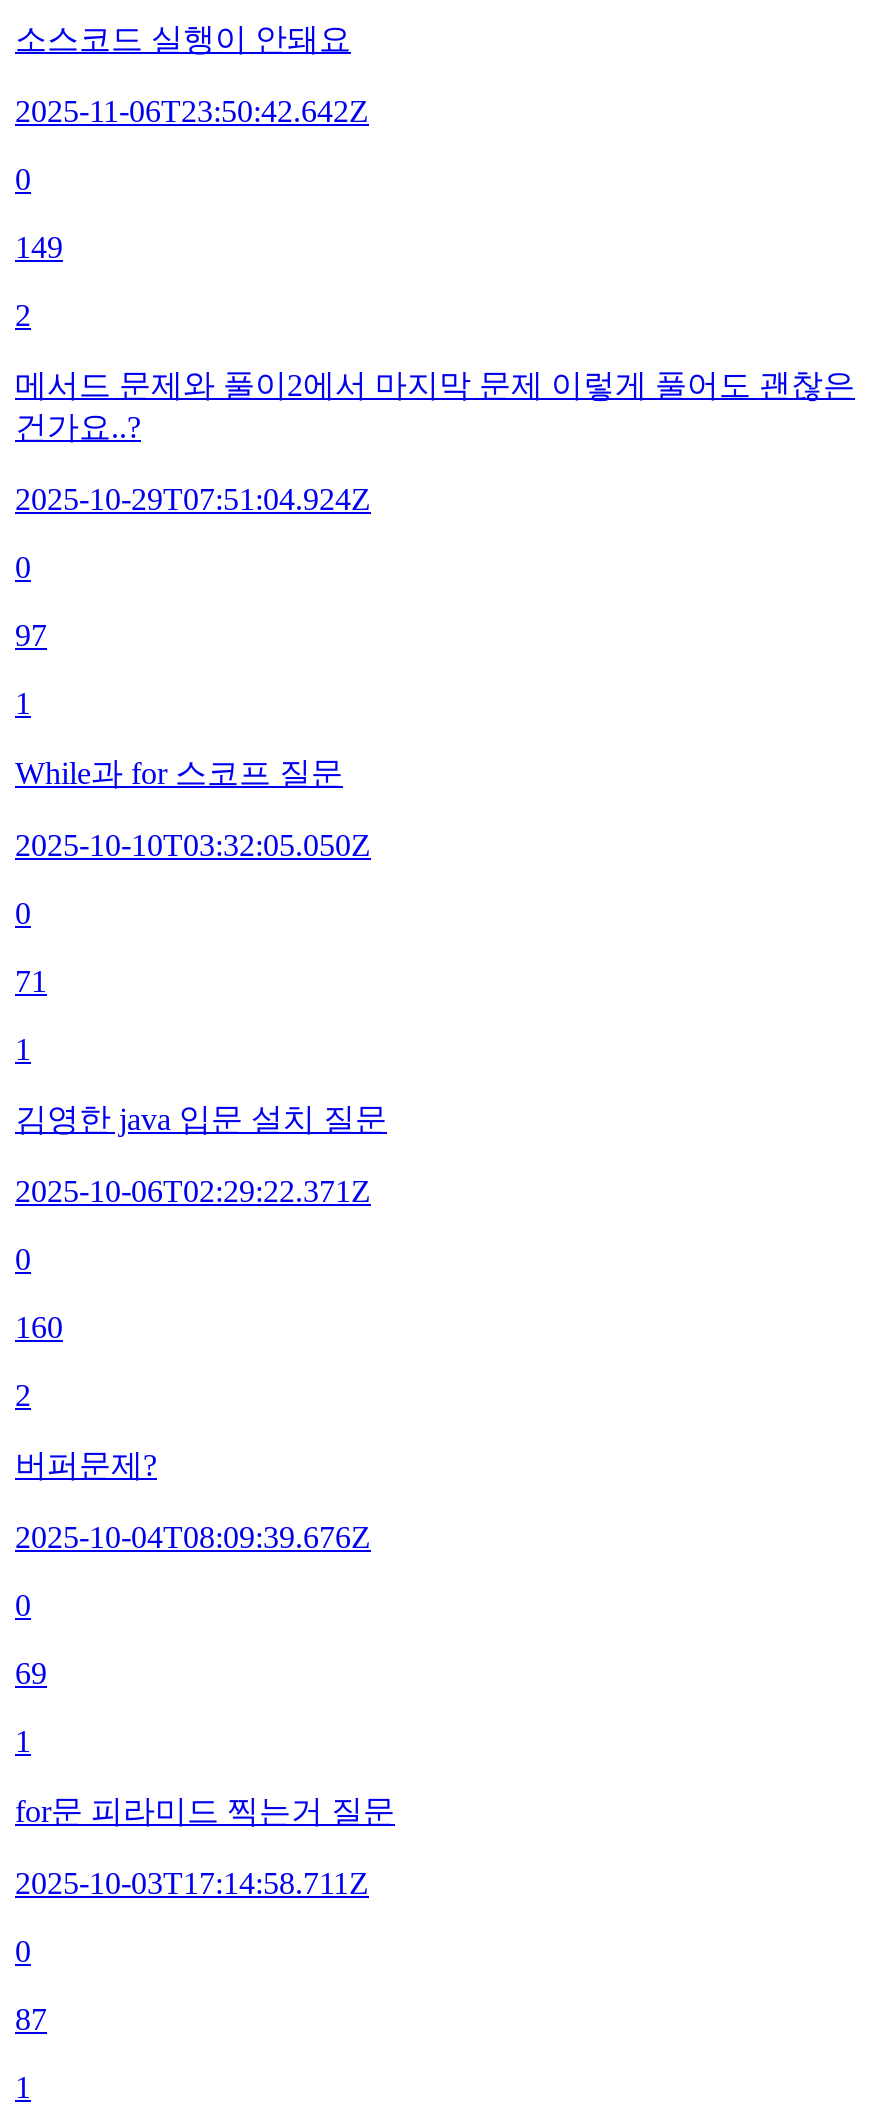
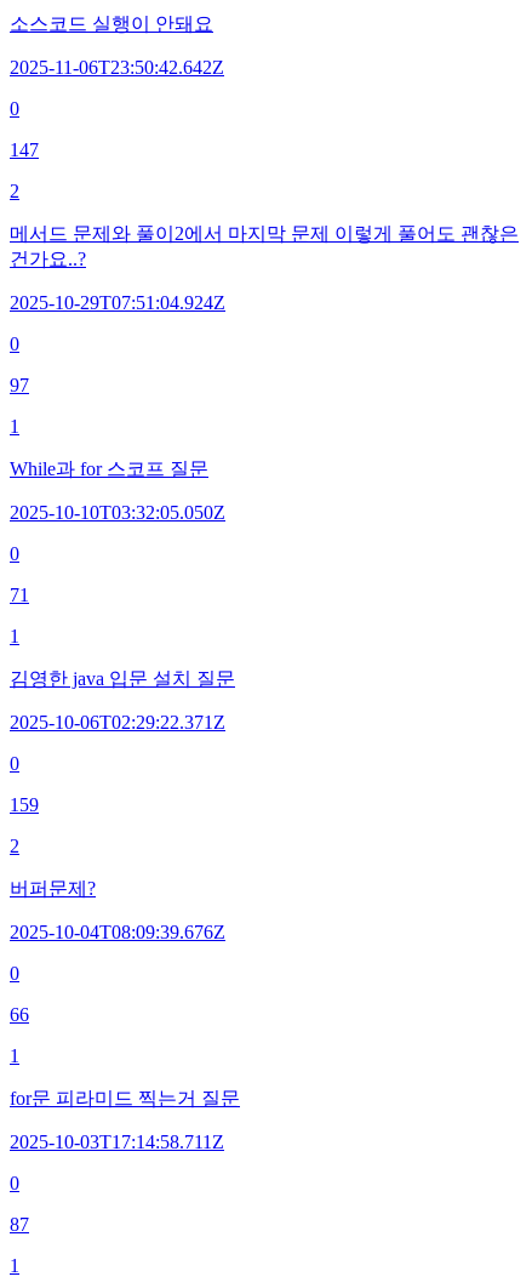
[15,230,63,264] 149 -> [10,139,39,160] 147
[15,1310,63,1344] 160 -> [10,794,39,815] 159
[15,1656,47,1690] 69 -> [10,1004,29,1025] 66

